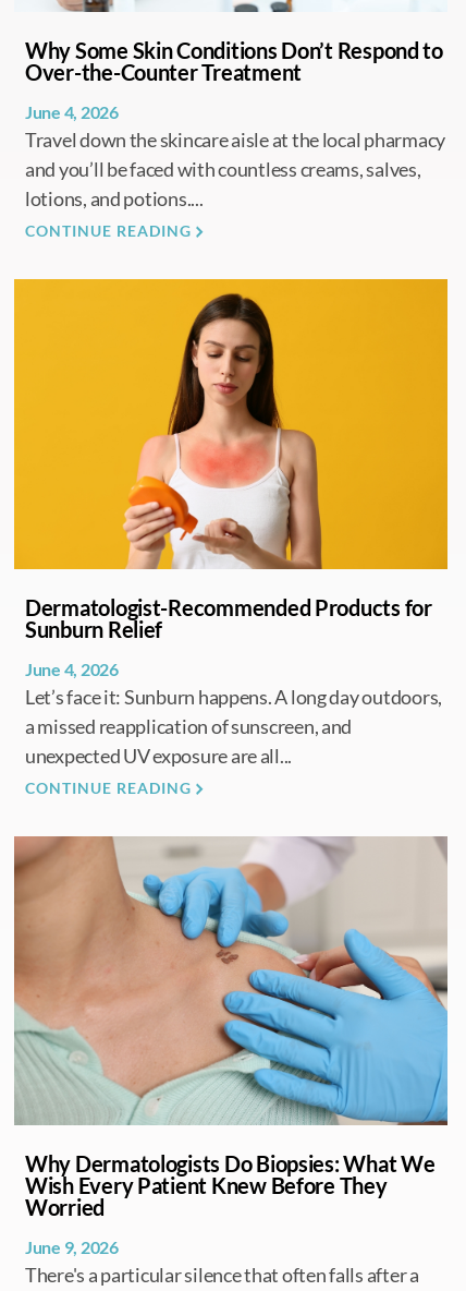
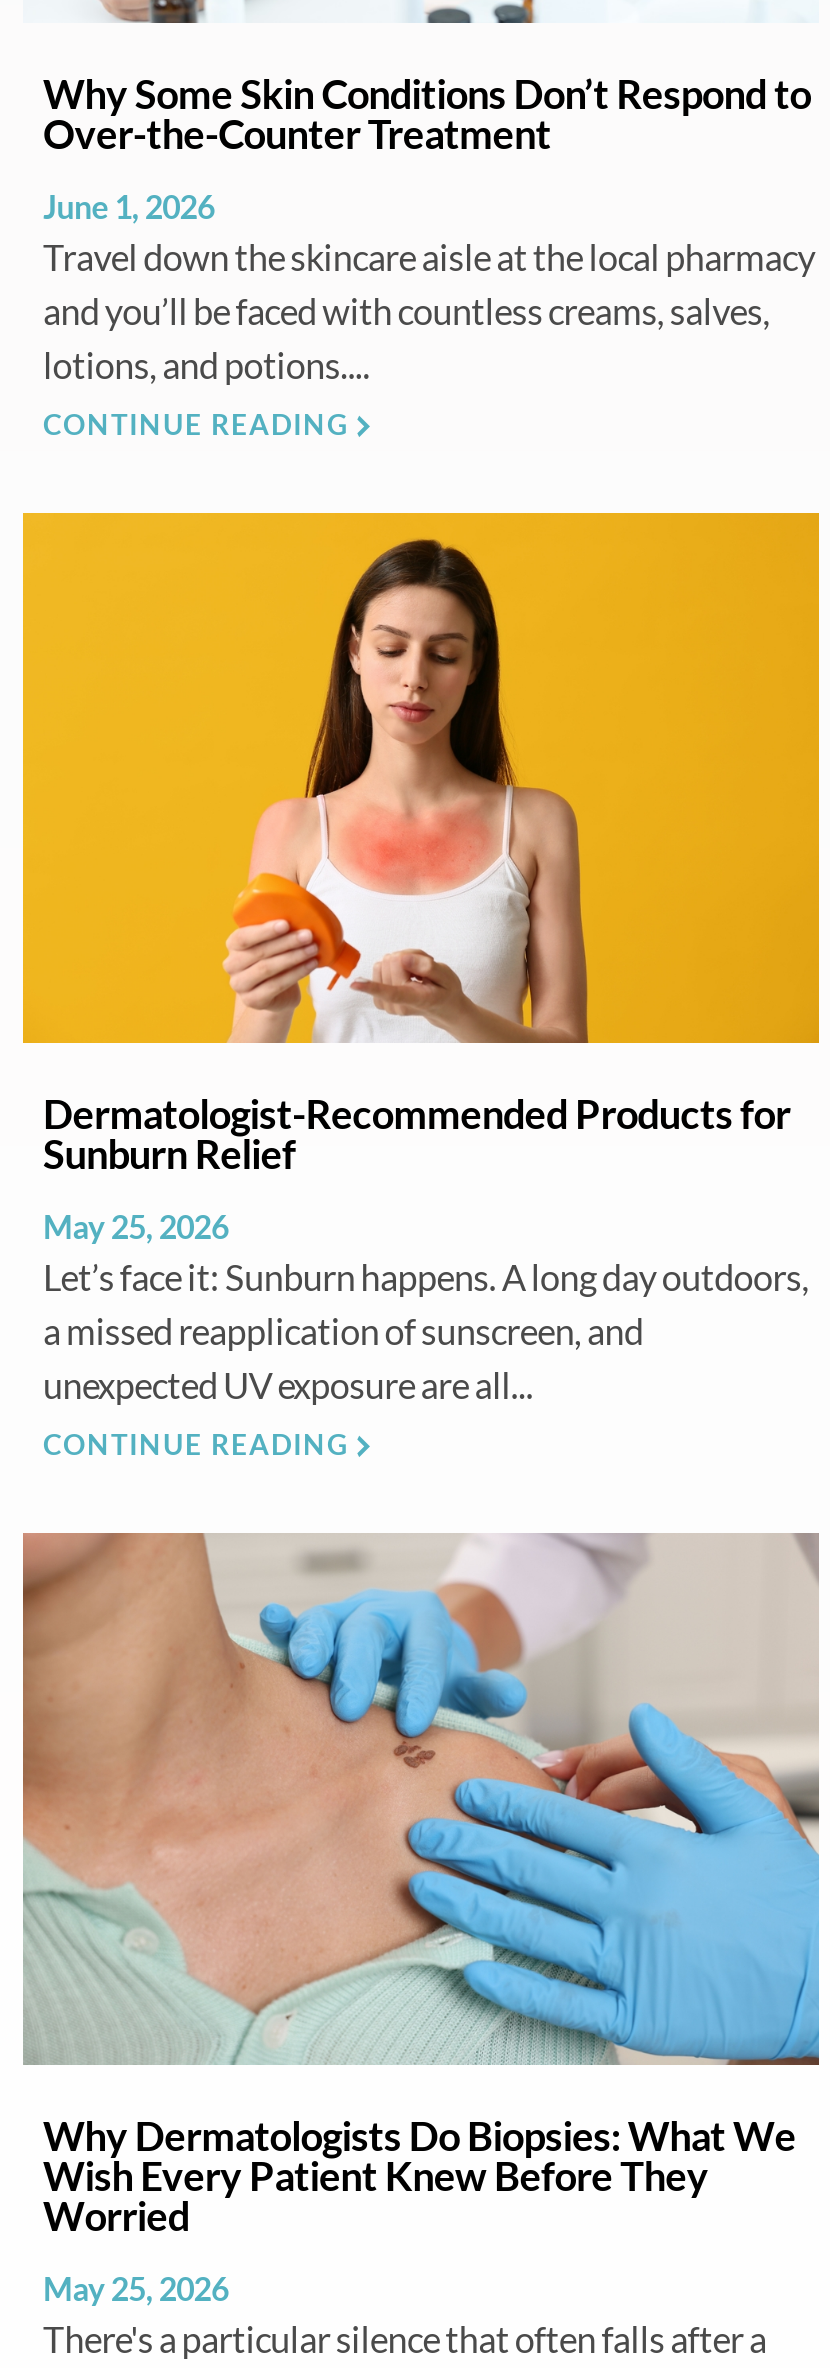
[25,102,118,122] June 4, 2026 -> [43,187,215,225] June 1, 2026
[25,658,118,679] June 4, 2026 -> [43,1208,229,1246] May 25, 2026
[25,1237,118,1257] June 9, 2026 -> [43,2268,229,2306] May 25, 2026

